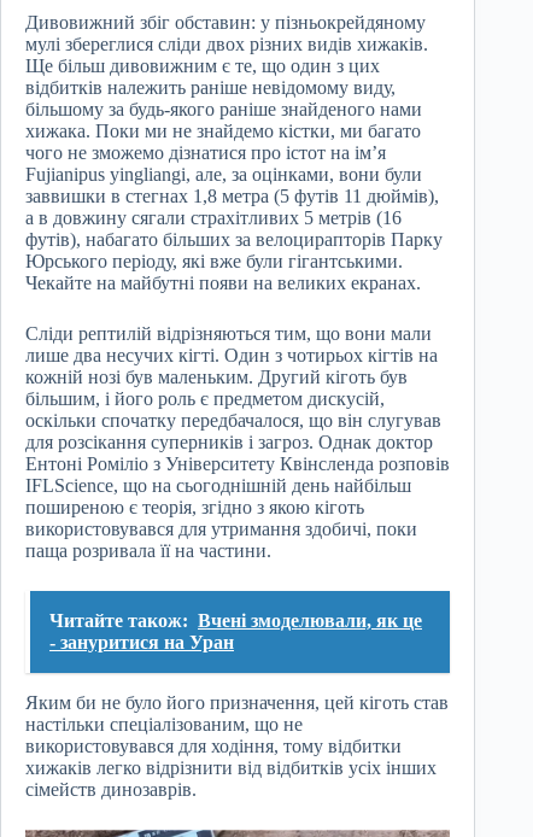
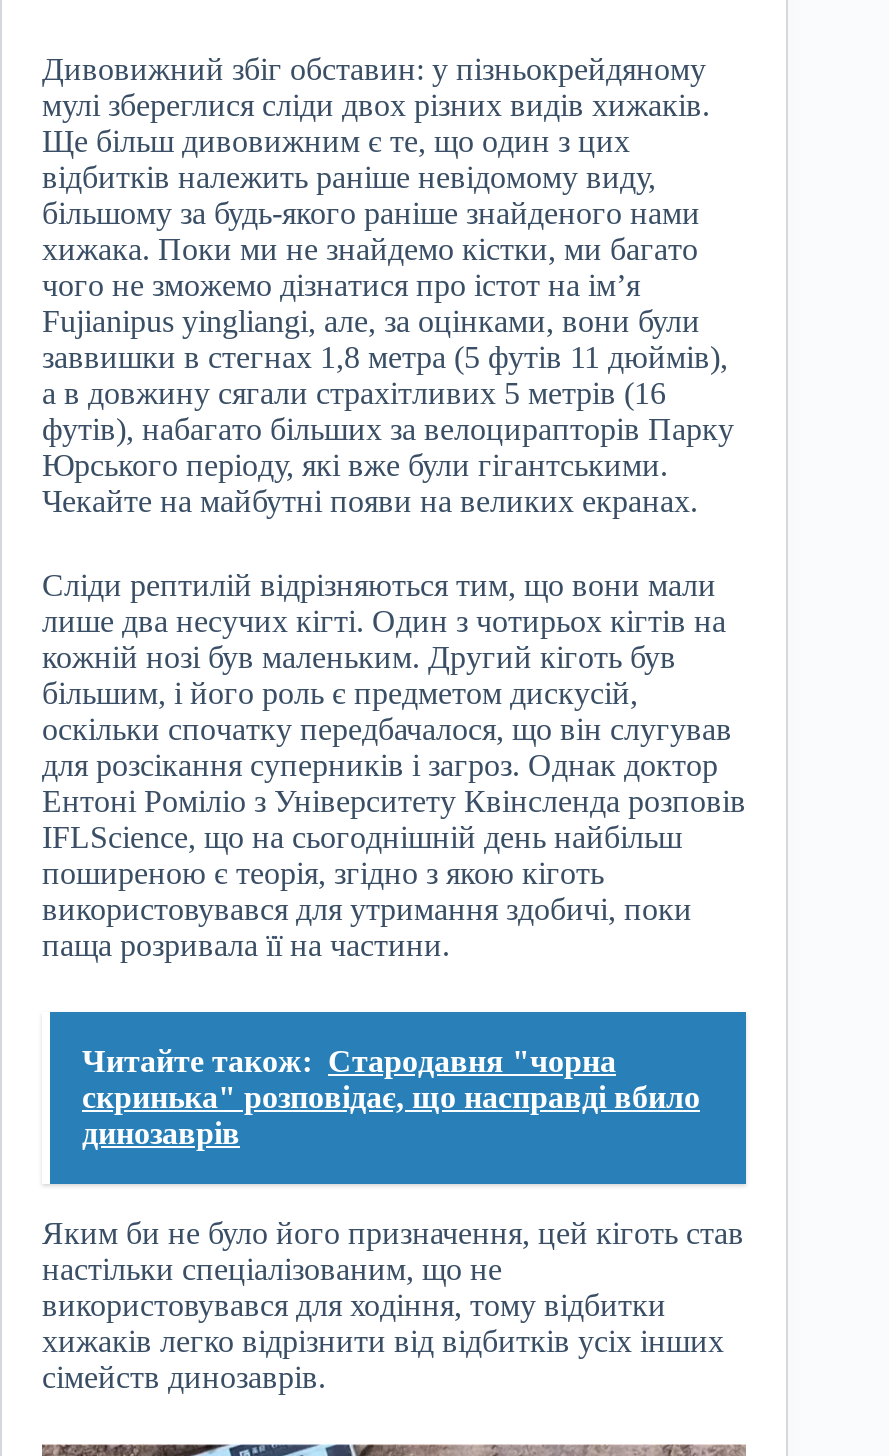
[49,611,422,653] Читайте також: Вчені змоделювали, як це | - зануритися на Уран -> [82,1044,700,1150] Читайте також: Стародавня "чорна | скринька" розповідає, що насправді вбило | динозаврів

